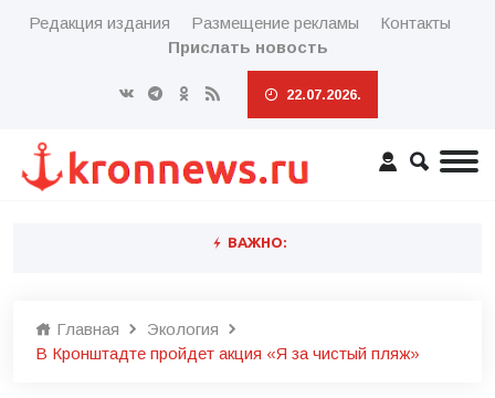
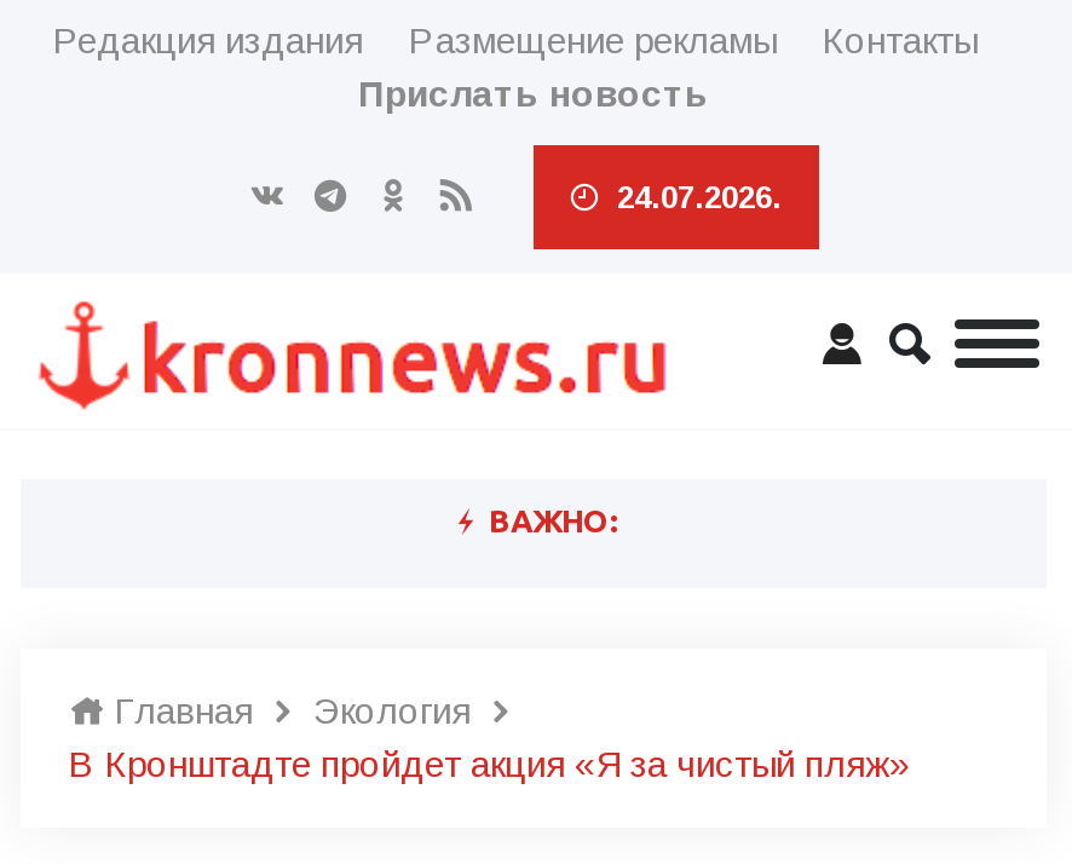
[281,86,361,103] 22.07.2026. -> [607,179,782,215] 24.07.2026.

